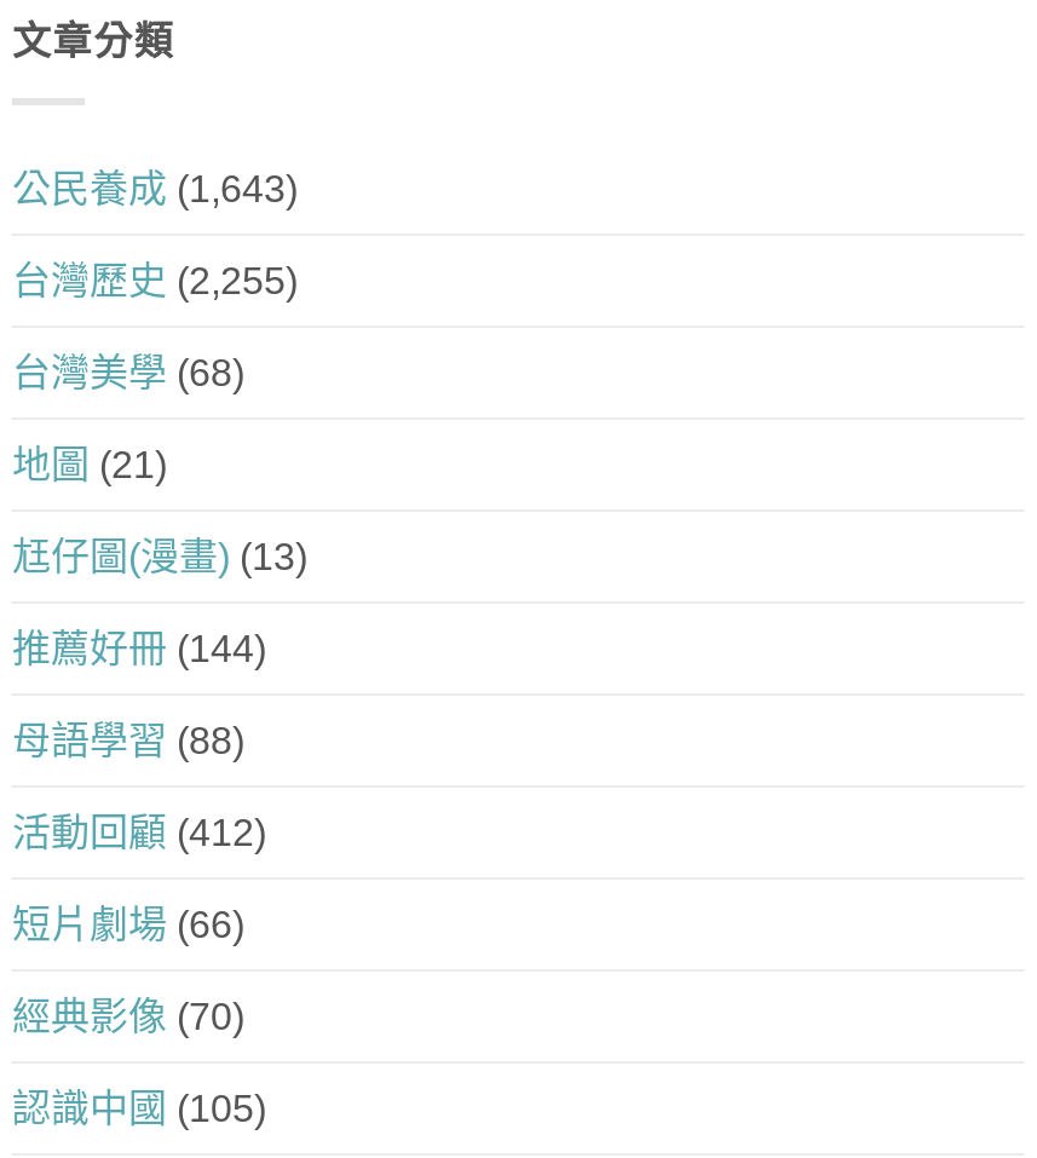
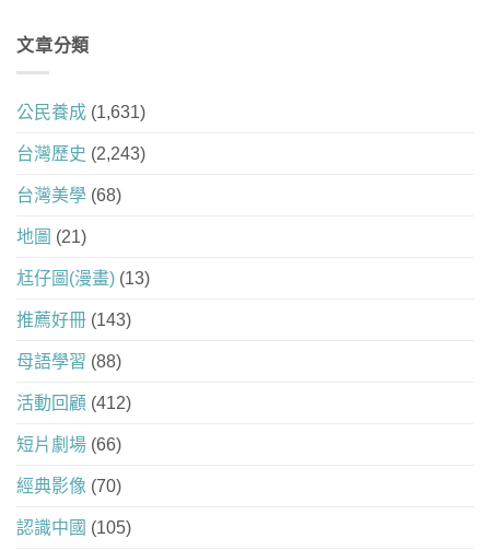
[12,167,298,208] 公民養成(1,643) -> [16,102,145,121] 公民養成(1,631)
[12,259,298,300] 台灣歷史(2,255) -> [16,144,145,162] 台灣歷史(2,243)
[12,627,266,668] 推薦好冊(144) -> [16,310,131,329] 推薦好冊(143)

